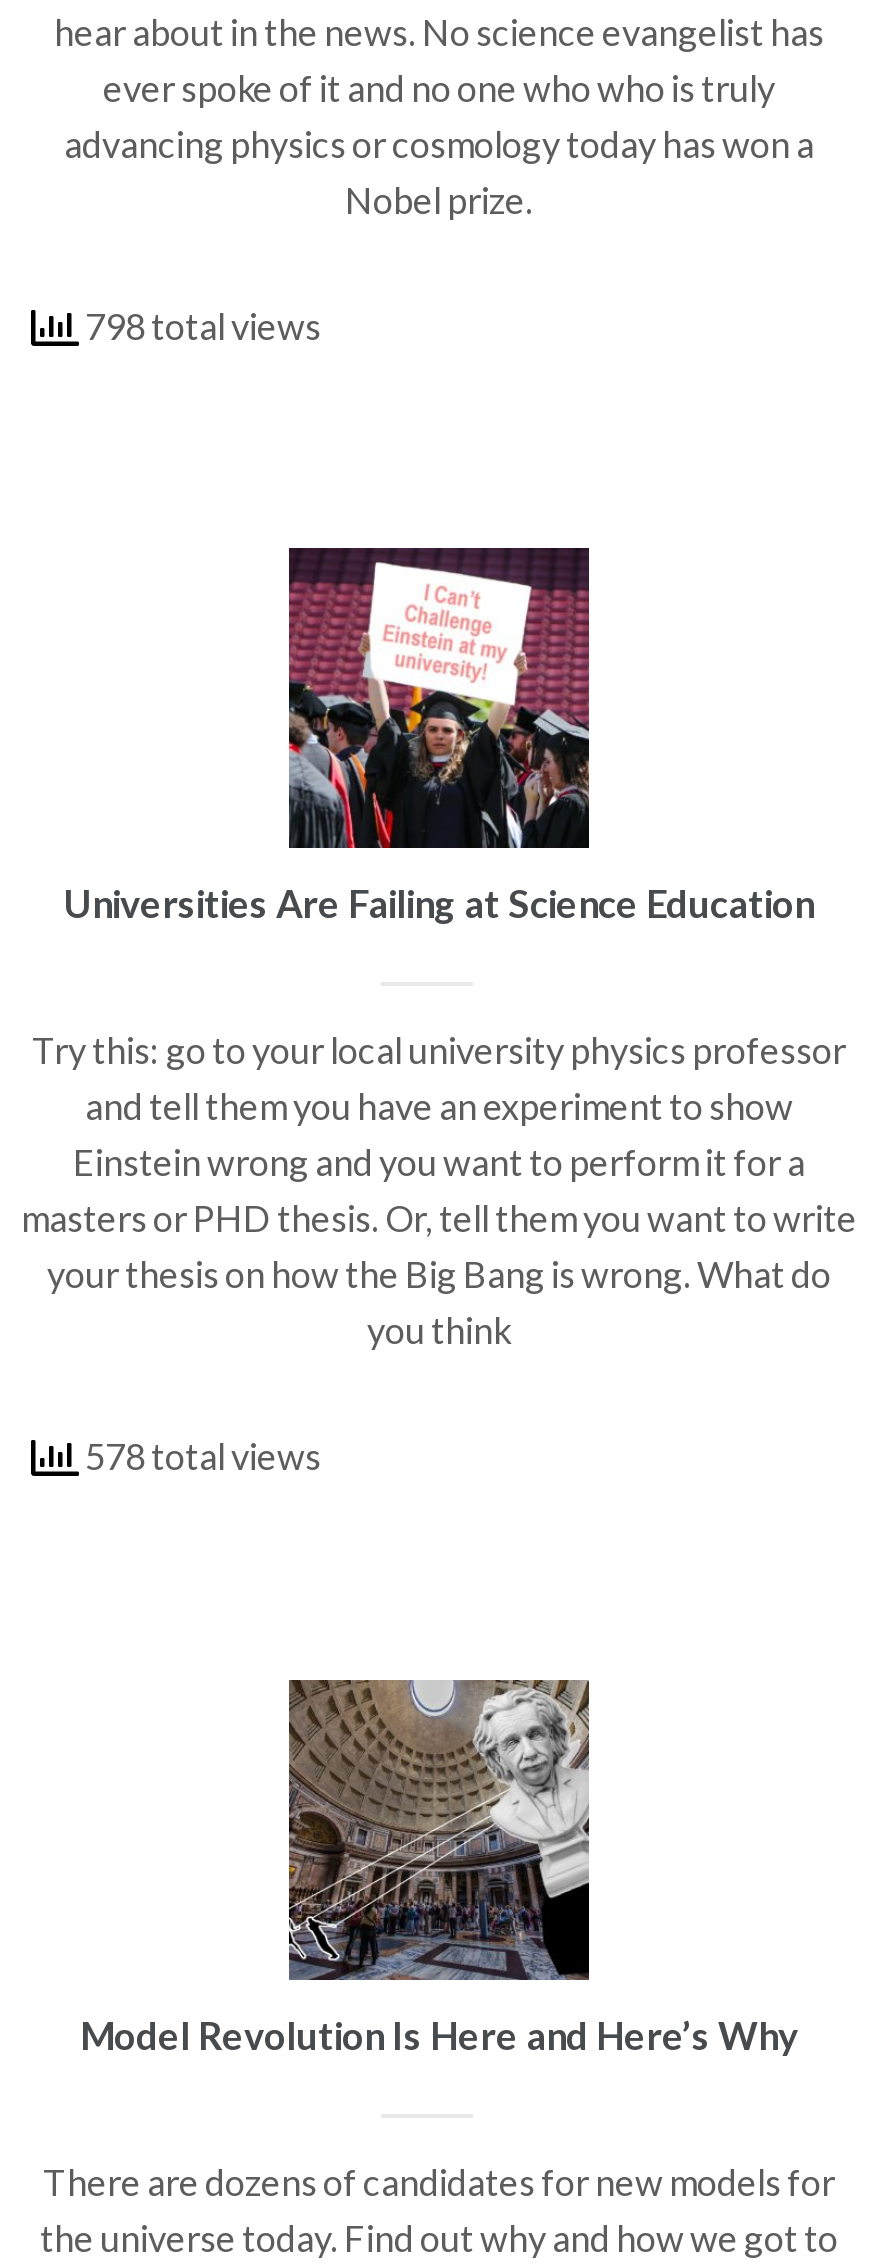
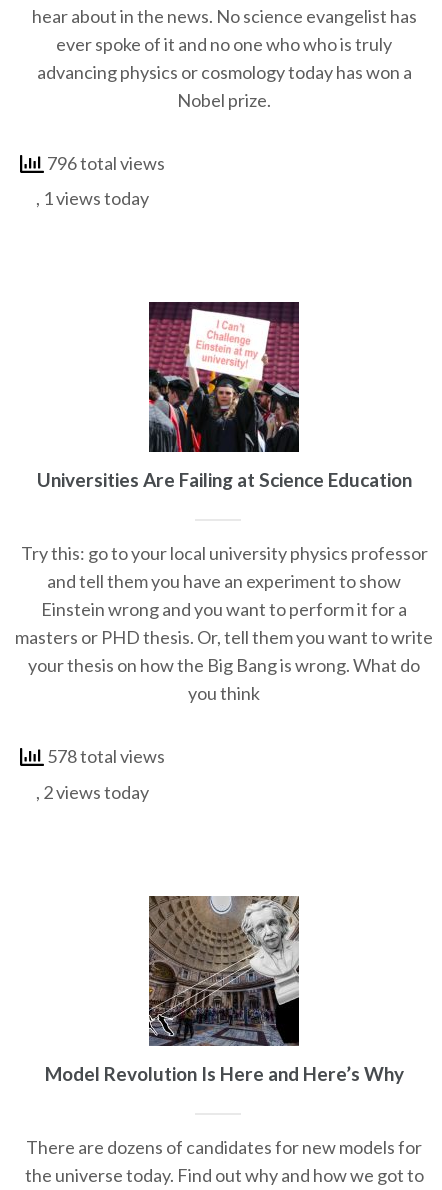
[79,303,321,347] 798 total views -> [36,151,165,209] 796 total views | , 1 views today
none -> [36,781,149,803] , 2 views today

